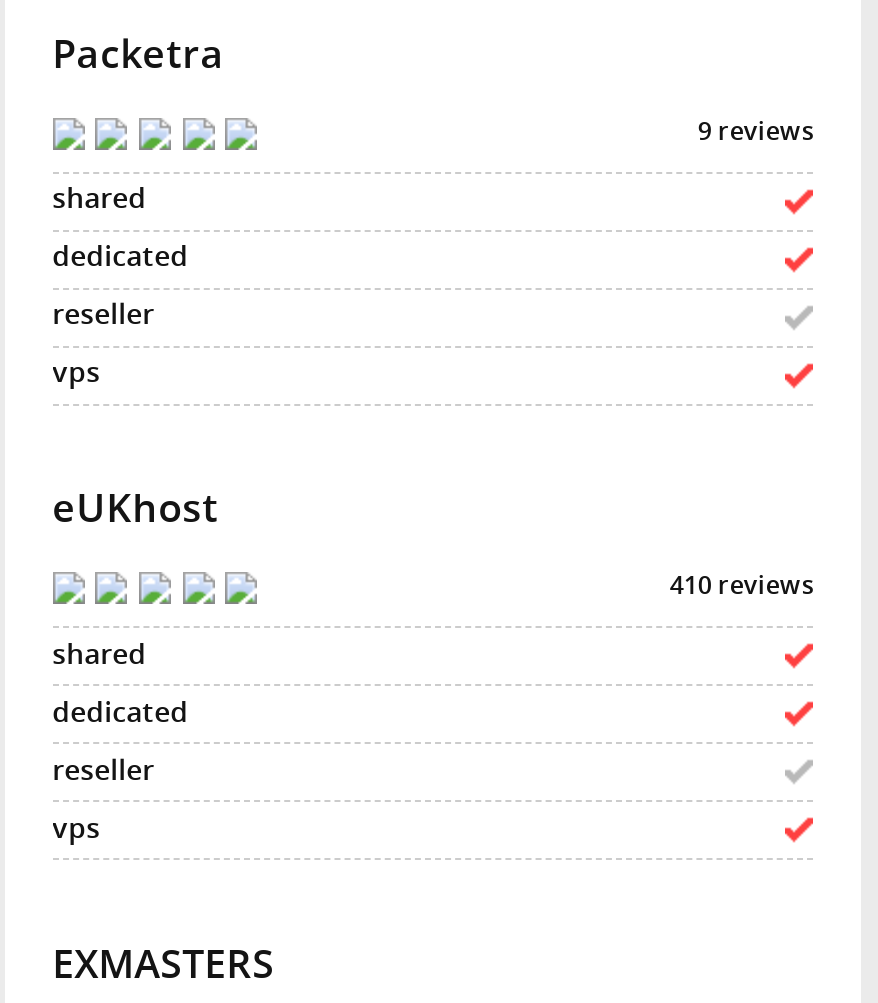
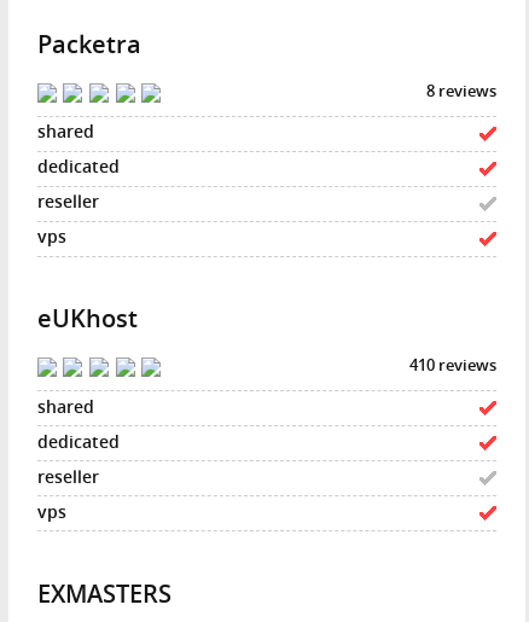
[698,113,814,147] 9 reviews -> [427,80,497,101] 8 reviews

